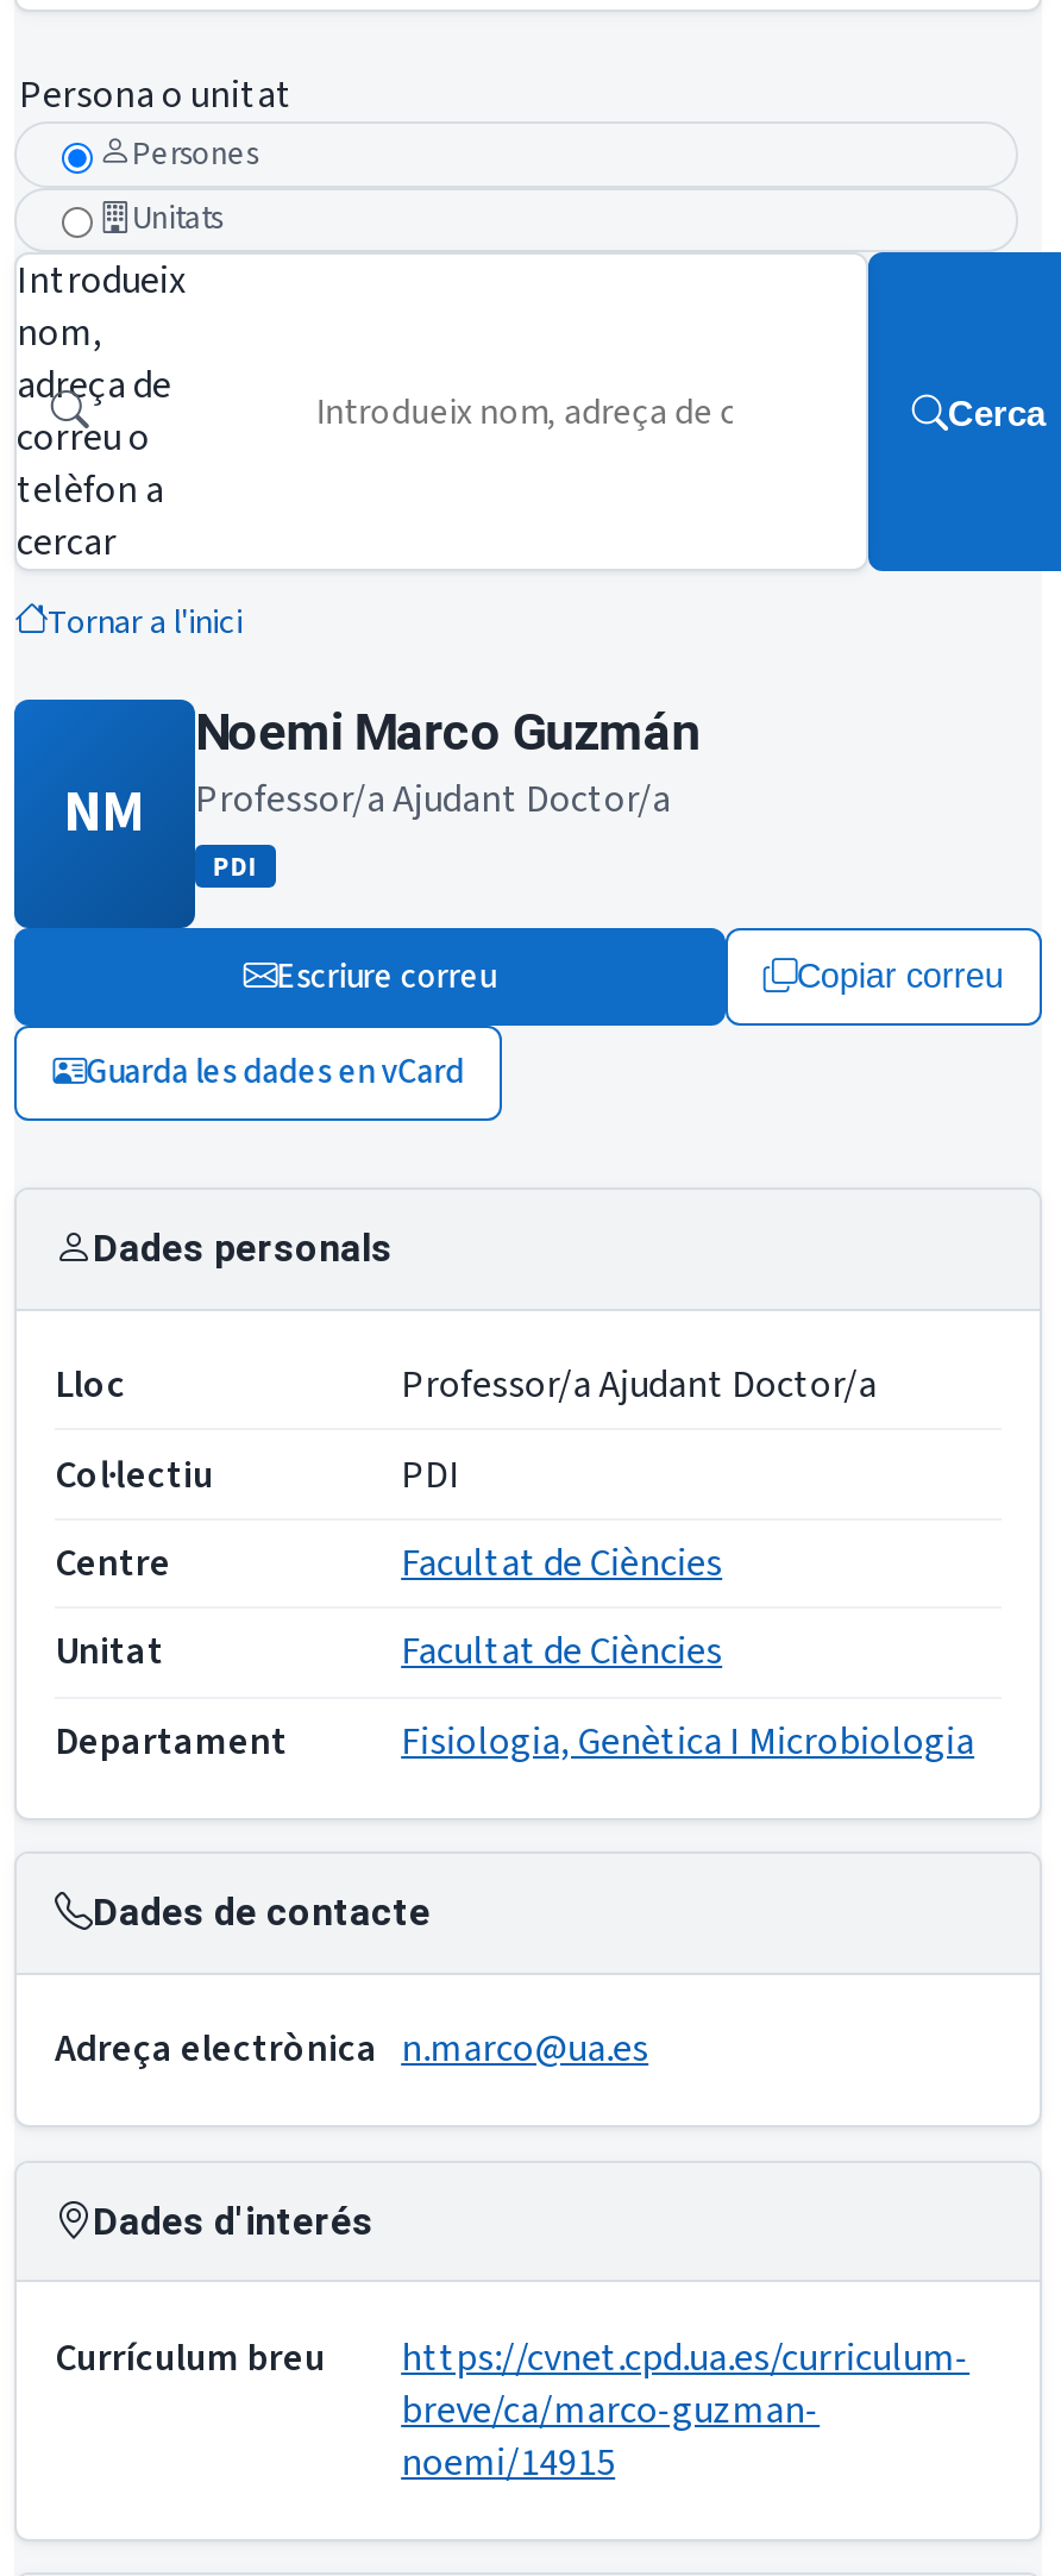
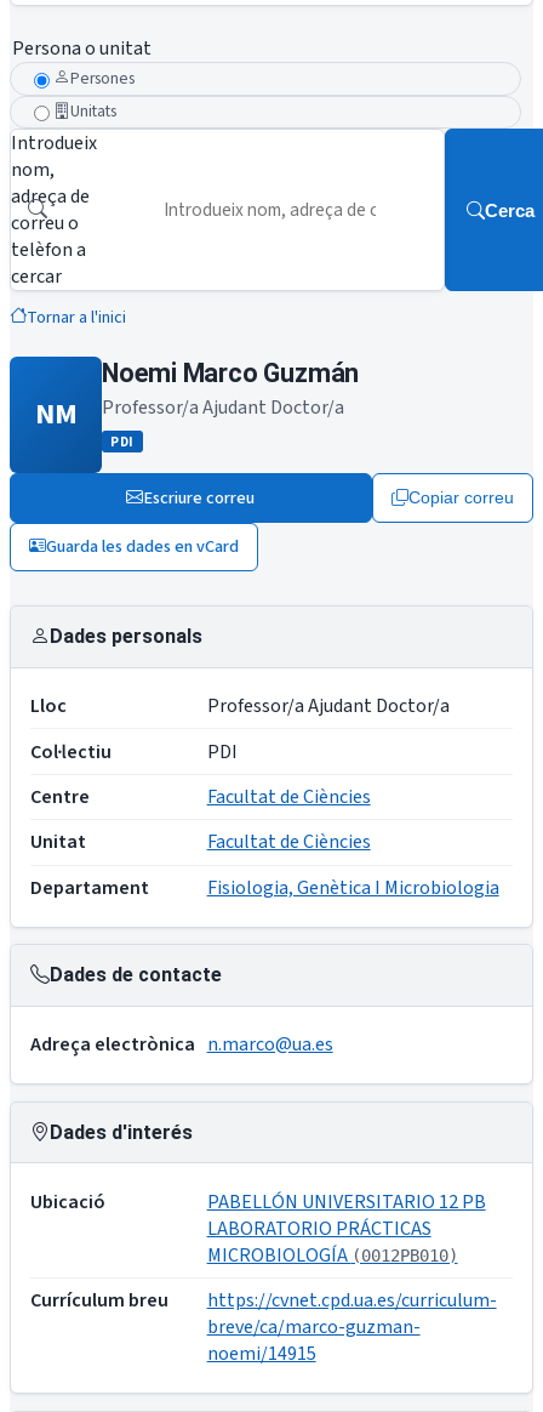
none -> [30,1189,486,1269] Ubicació | PABELLÓN UNIVERSITARIO 12 PB | LABORATORIO PRÁCTICAS | MICROBIOLOGÍA (0012PB010)

